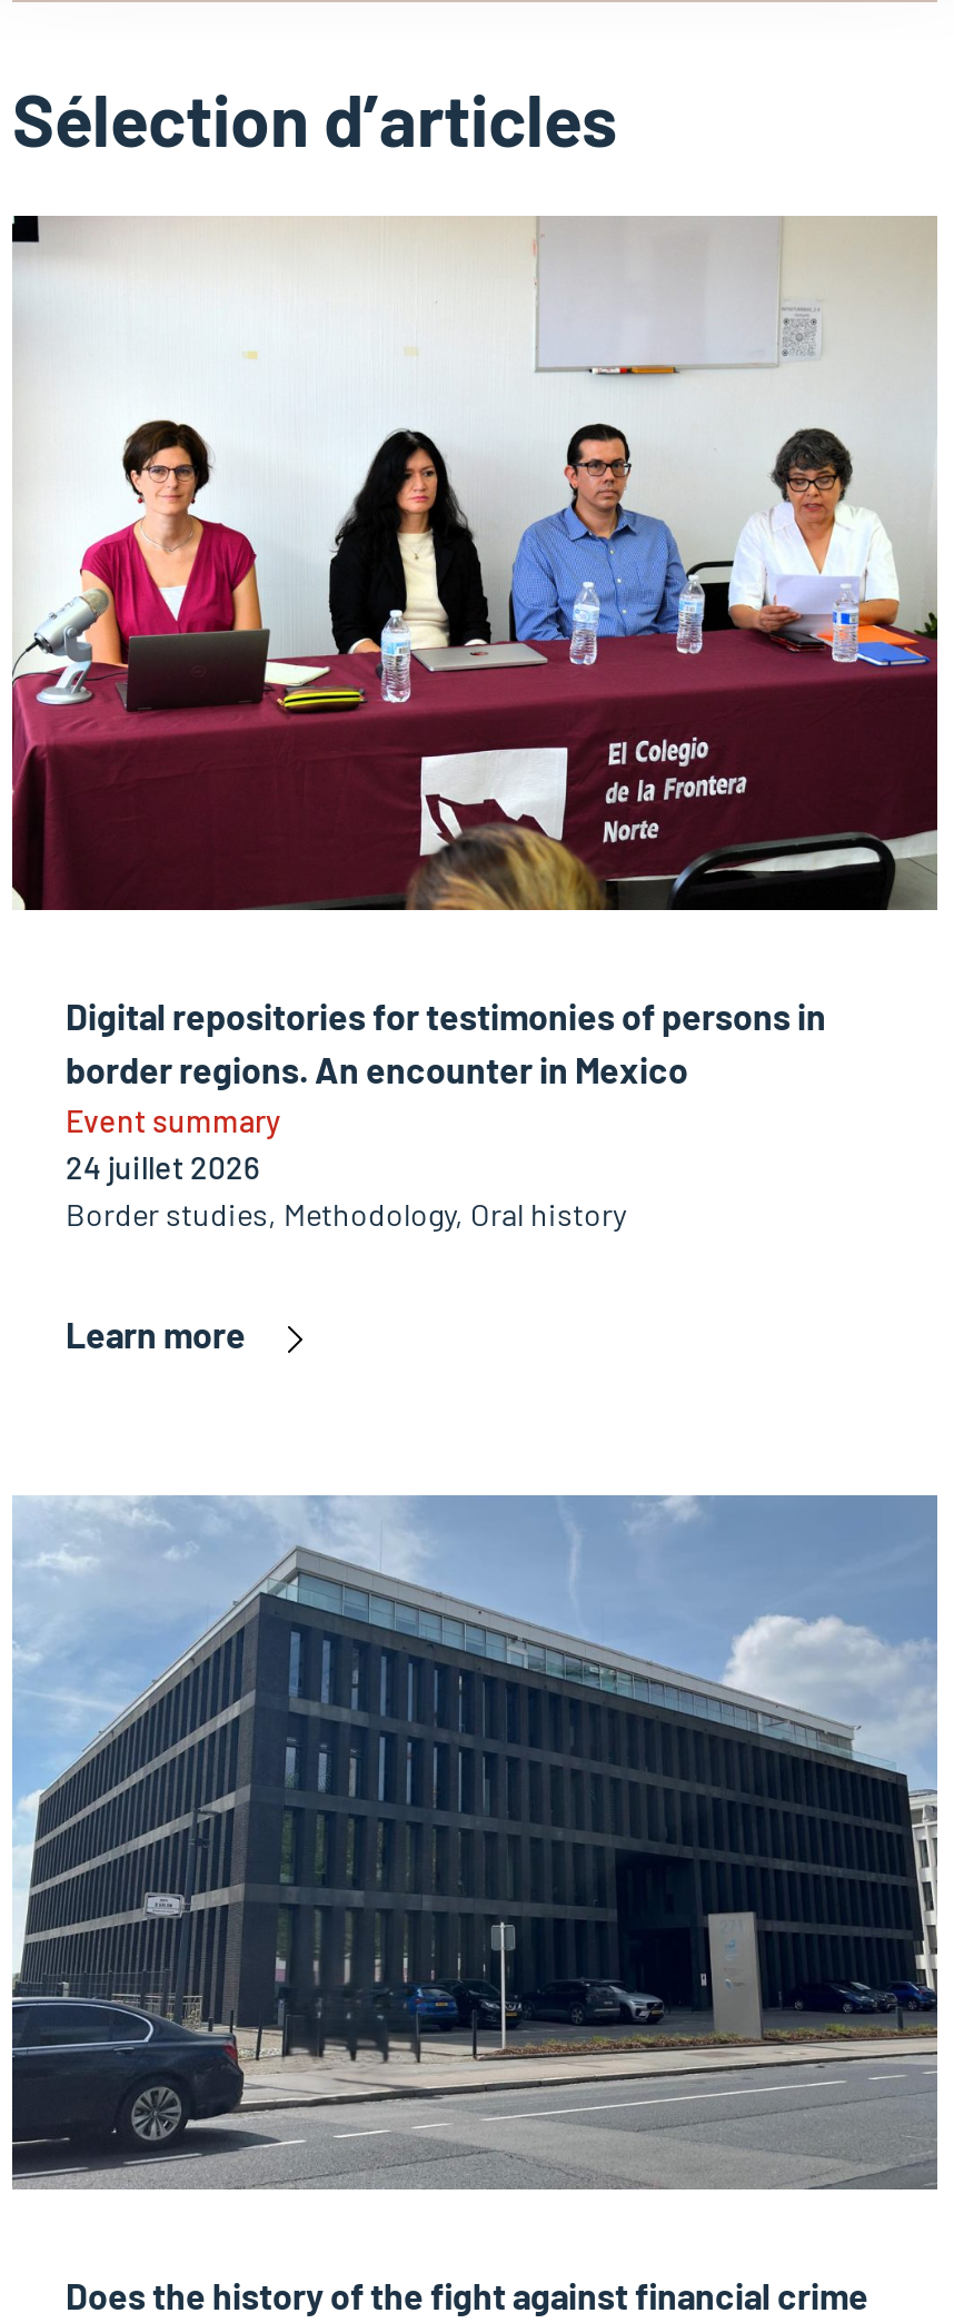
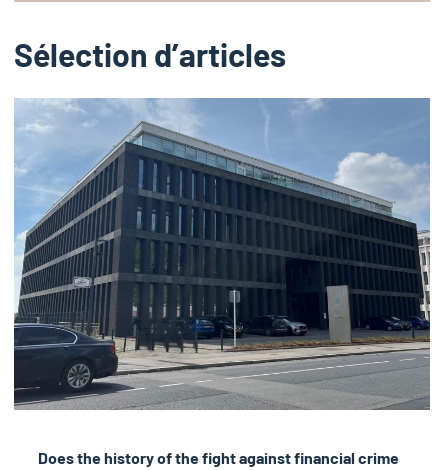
[10,214,940,1355] [image] | Digital repositories for testimonies of persons in | border regions. An encounter in Mexico | Event summary | 24 juillet 2026 | Border studies, Methodology, Oral history | Learn more -> none

